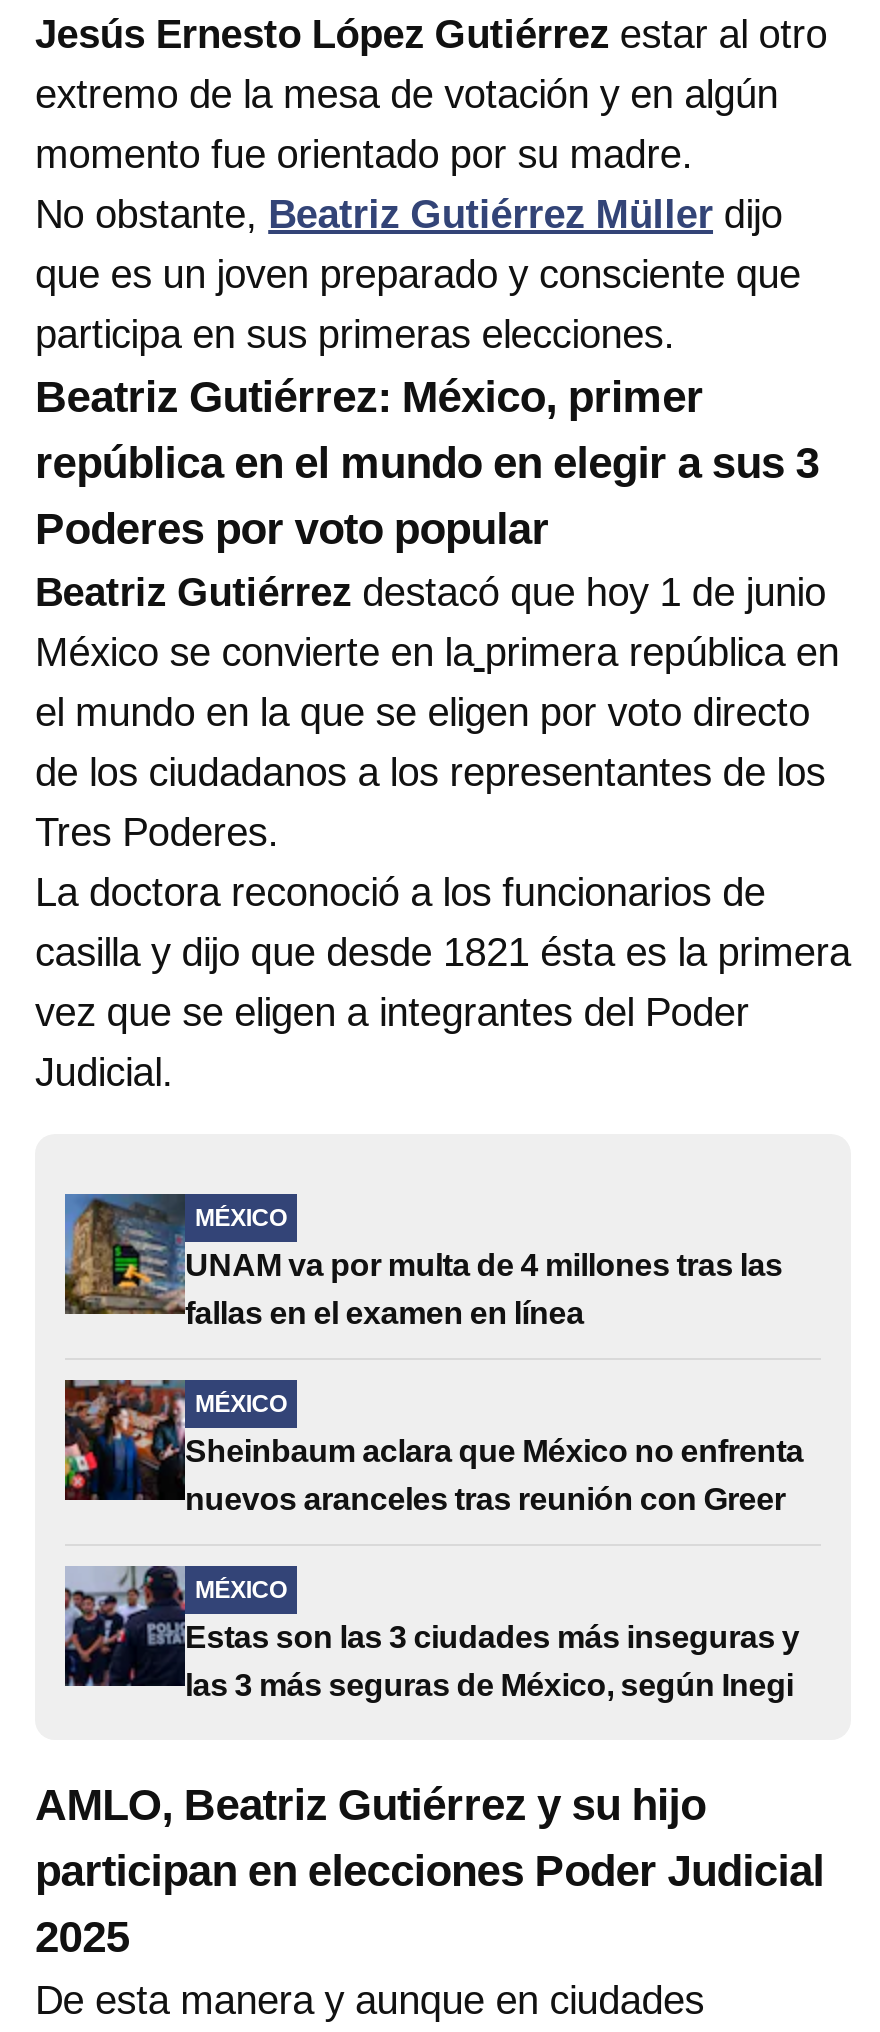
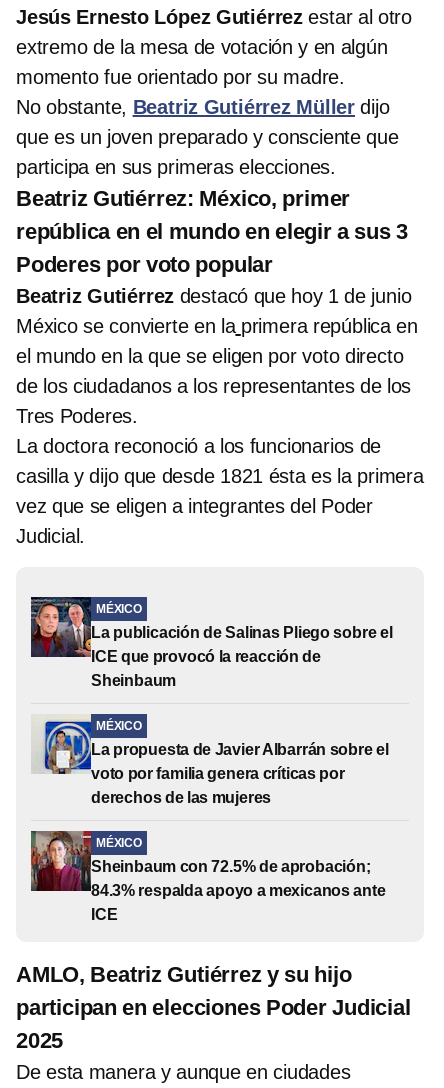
[63,1192,783,1330] [image] | UNAM va por multa de 4 millones tras las | fallas en el examen en línea -> [30,596,392,689] [image] | La publicación de Salinas Pliego sobre el | ICE que provocó la reacción de | Sheinbaum
[63,1378,803,1516] [image] | Sheinbaum aclara que México no enfrenta | nuevos aranceles tras reunión con Greer -> [31,714,389,806] [image] | La propuesta de Javier Albarrán sobre el | voto por familia genera críticas por | derechos de las mujeres
[63,1566,799,1702] [image] | Estas son las 3 ciudades más inseguras y | las 3 más seguras de México, según Inegi -> [30,830,386,923] [image] | Sheinbaum con 72.5% de aprobación; | 84.3% respalda apoyo a mexicanos ante | ICE

